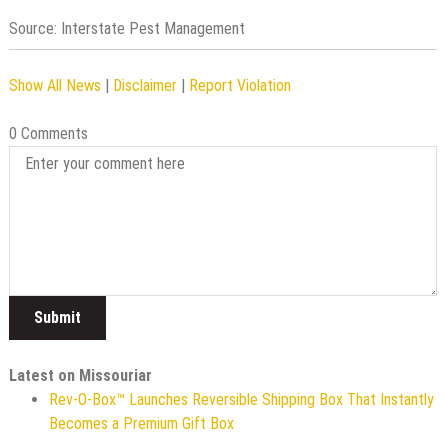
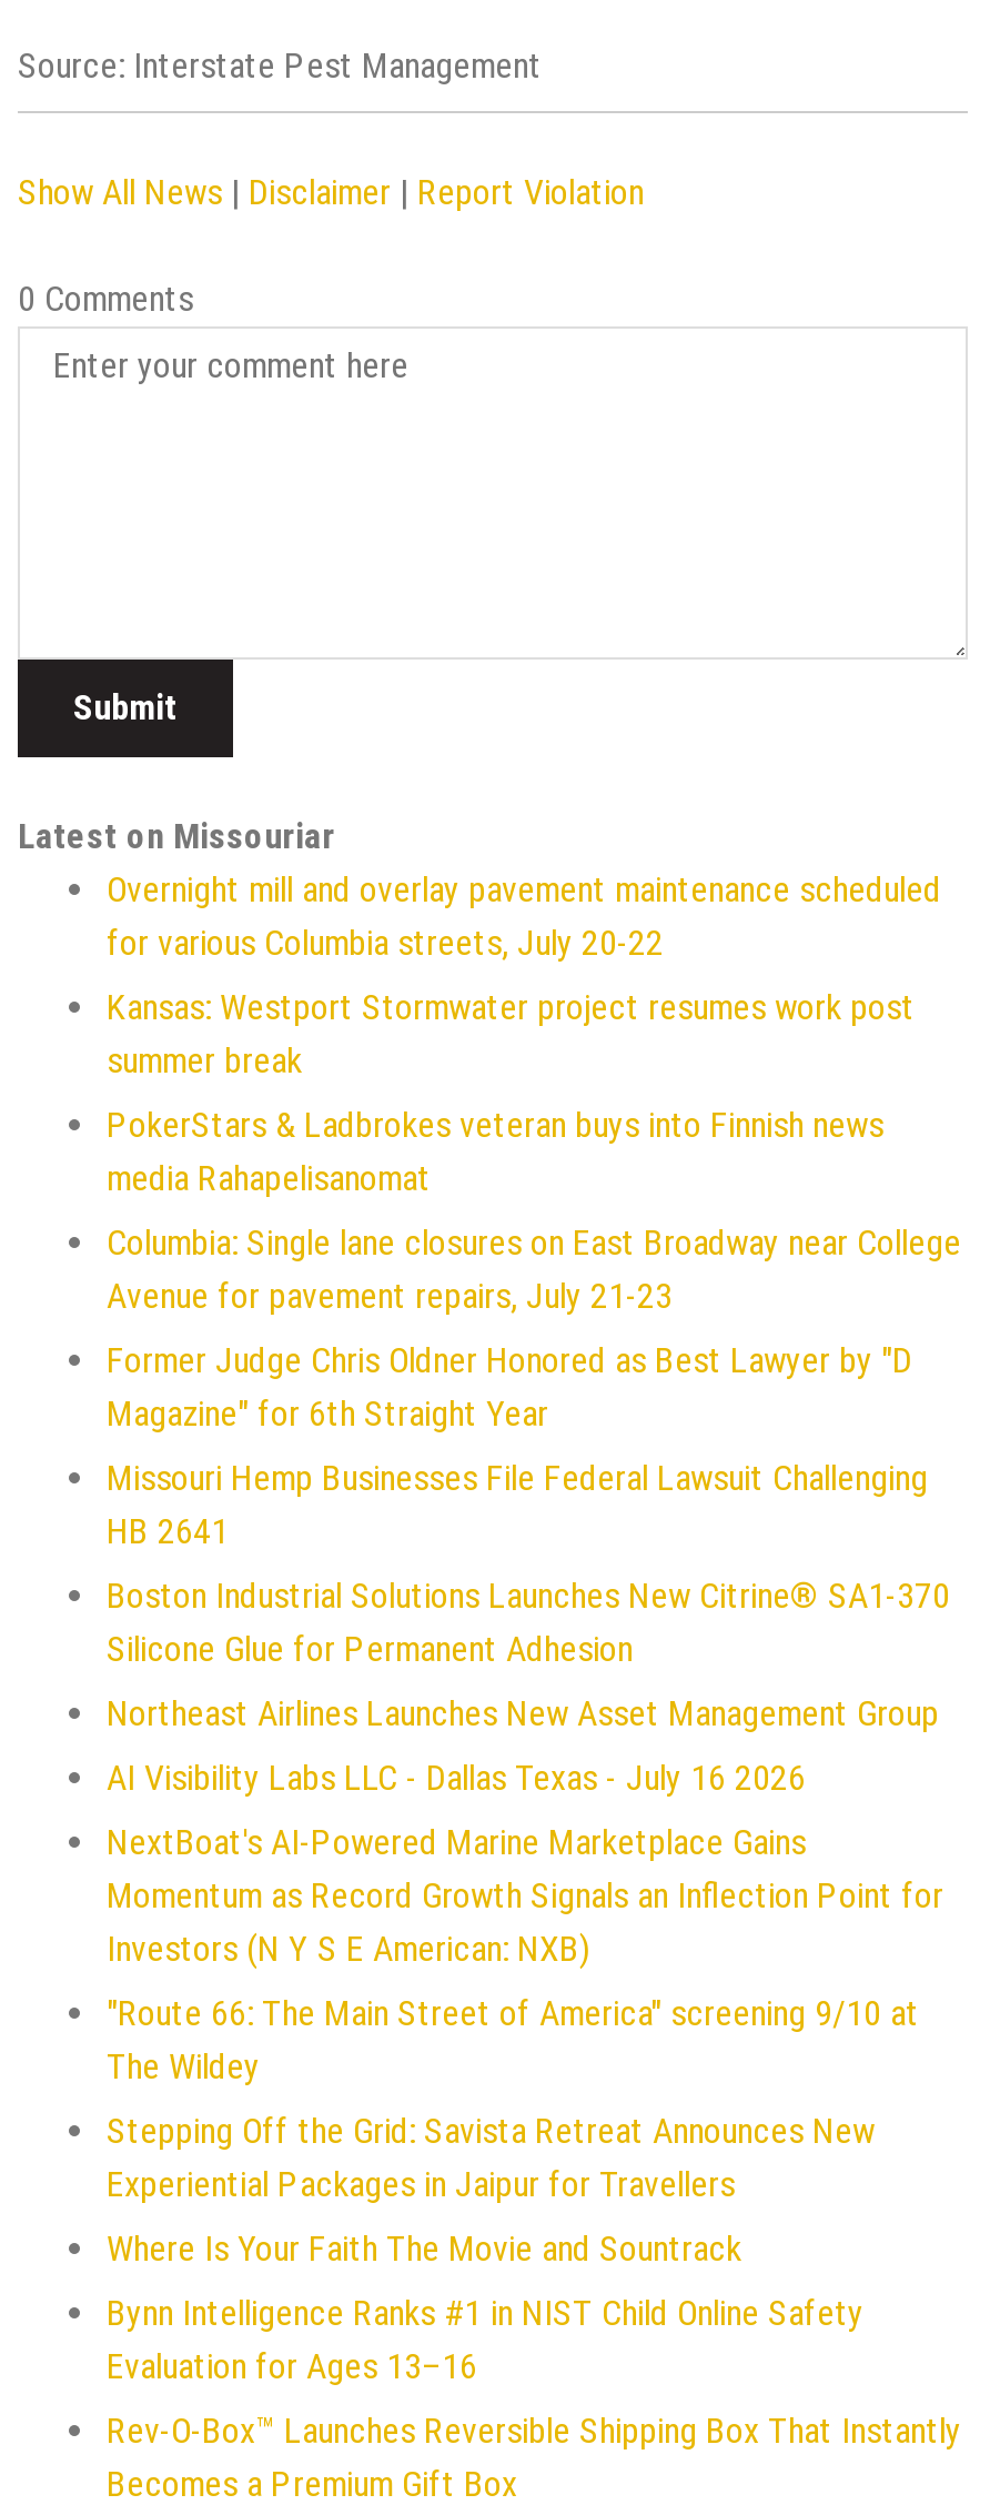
none -> [107,868,961,2387] Overnight mill and overlay pavement maintenance scheduled | for various Columbia streets, July 20-22 | Kansas: Westport Stormwater project resumes work post | summer break | PokerStars & Ladbrokes veteran buys into Finnish news | media Rahapelisanomat | Columbia: Single lane closures on East Broadway near College | Avenue for pavement repairs, July 21-23 | Former Judge Chris Oldner Honored as Best Lawyer by "D | Magazine" for 6th Straight Year | Missouri Hemp Businesses File Federal Lawsuit Challenging | HB 2641 | Boston Industrial Solutions Launches New Citrine® SA1-370 | Silicone Glue for Permanent Adhesion | Northeast Airlines Launches New Asset Management Group | AI Visibility Labs LLC - Dallas Texas - July 16 2026 | NextBoat's AI-Powered Marine Marketplace Gains | Momentum as Record Growth Signals an Inflection Point for | Investors (N Y S E American: NXB) | "Route 66: The Main Street of America" screening 9/10 at | The Wildey | Stepping Off the Grid: Savista Retreat Announces New | Experiential Packages in Jaipur for Travellers | Where Is Your Faith The Movie and Sountrack | Bynn Intelligence Ranks #1 in NIST Child Online Safety | Evaluation for Ages 13–16

